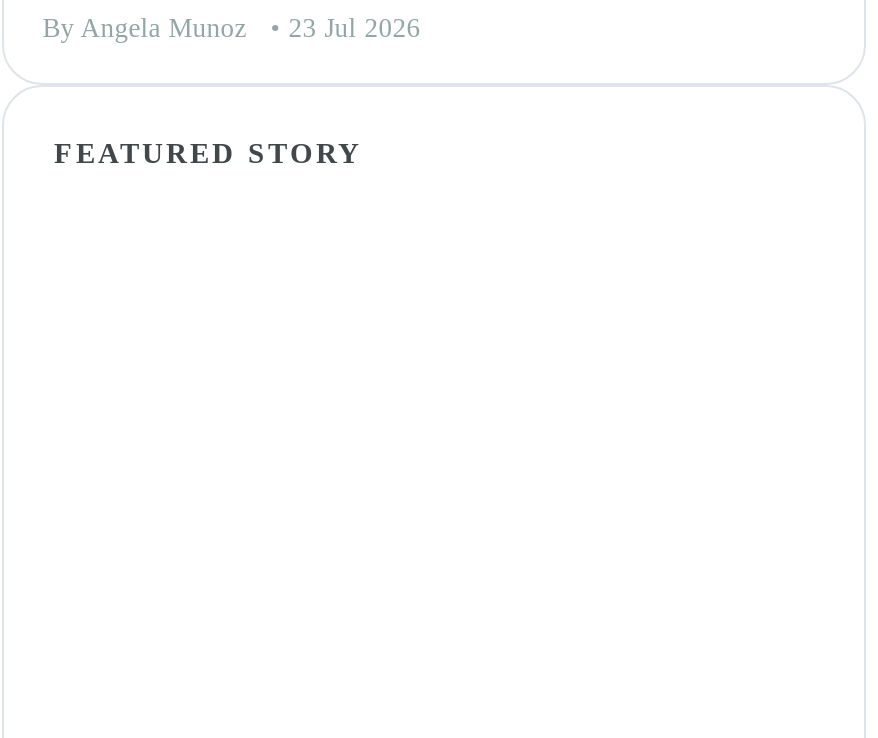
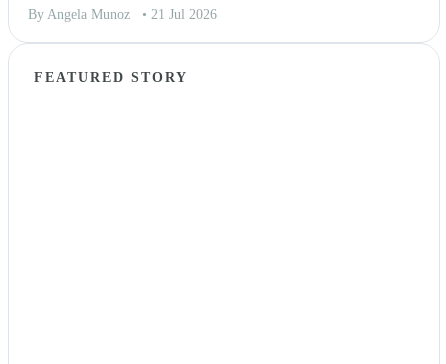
[42,13,420,43] By Angela Munoz • 23 Jul 2026 -> [28,7,217,22] By Angela Munoz • 21 Jul 2026

